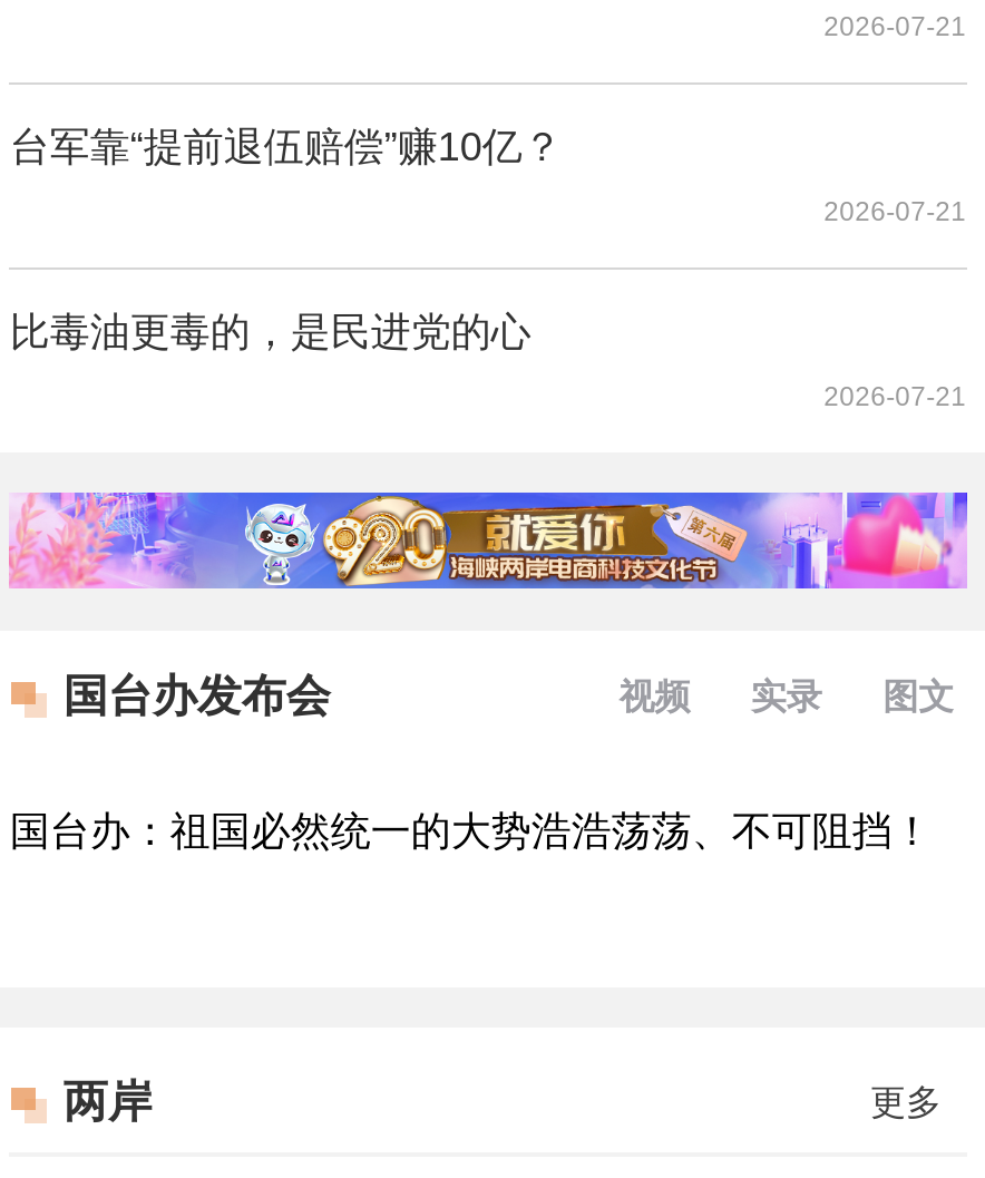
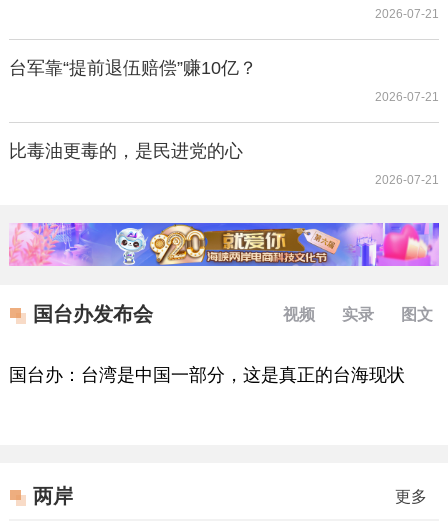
[10,809,932,853] 国台办：祖国必然统一的大势浩浩荡荡、不可阻挡！ -> [9,365,405,385] 国台办：台湾是中国一部分，这是真正的台海现状

